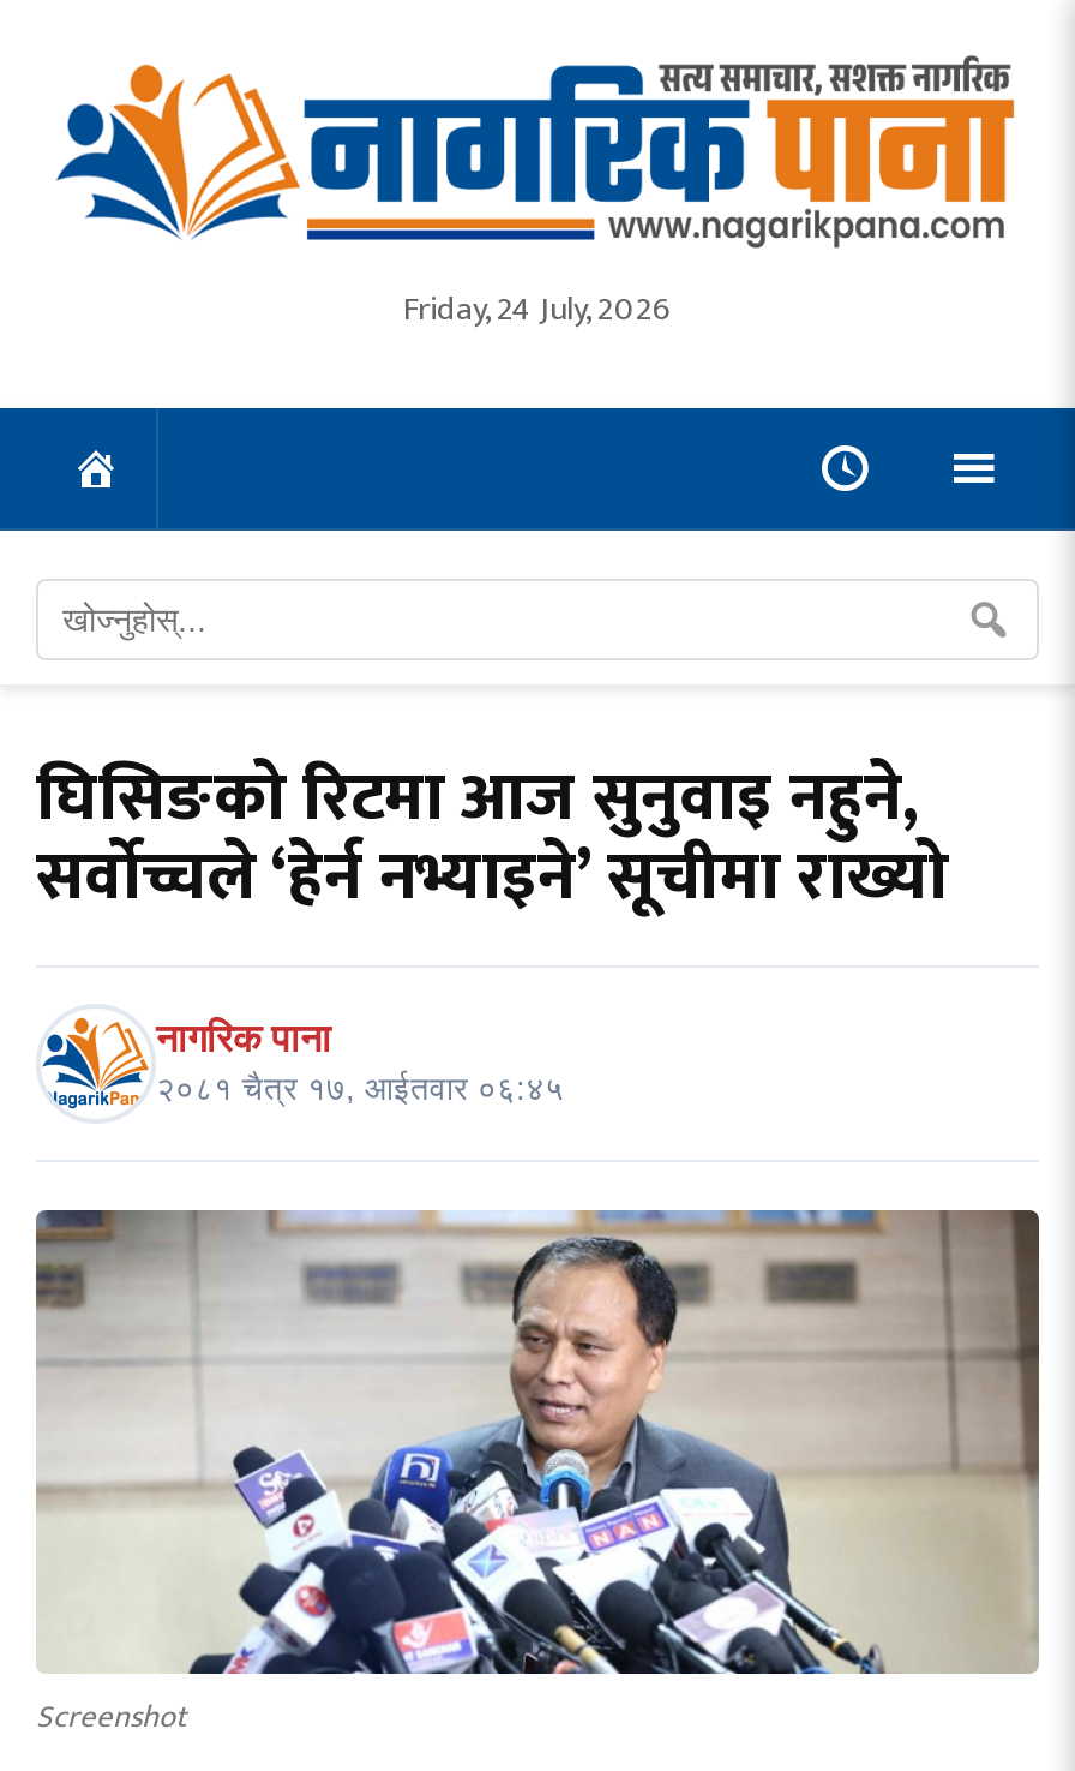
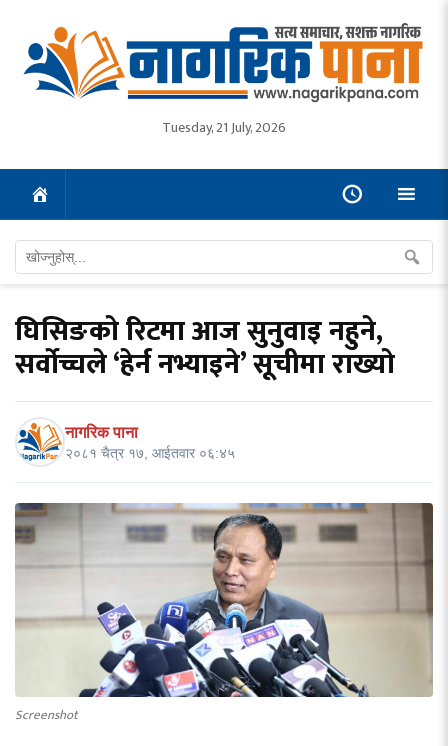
[403,280,672,335] Friday, 24 July, 2026 -> [162,116,286,139] Tuesday, 21 July, 2026

